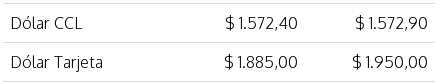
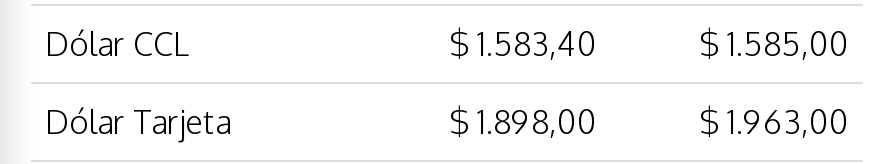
[225,13,298,33] $ 1.572,40 -> [449,24,597,64] $ 1.583,40
[355,13,428,33] $ 1.572,90 -> [699,24,849,64] $ 1.585,00
[224,52,298,72] $ 1.885,00 -> [449,102,597,142] $ 1.898,00
[352,52,428,72] $ 1.950,00 -> [699,102,849,142] $ 1.963,00

